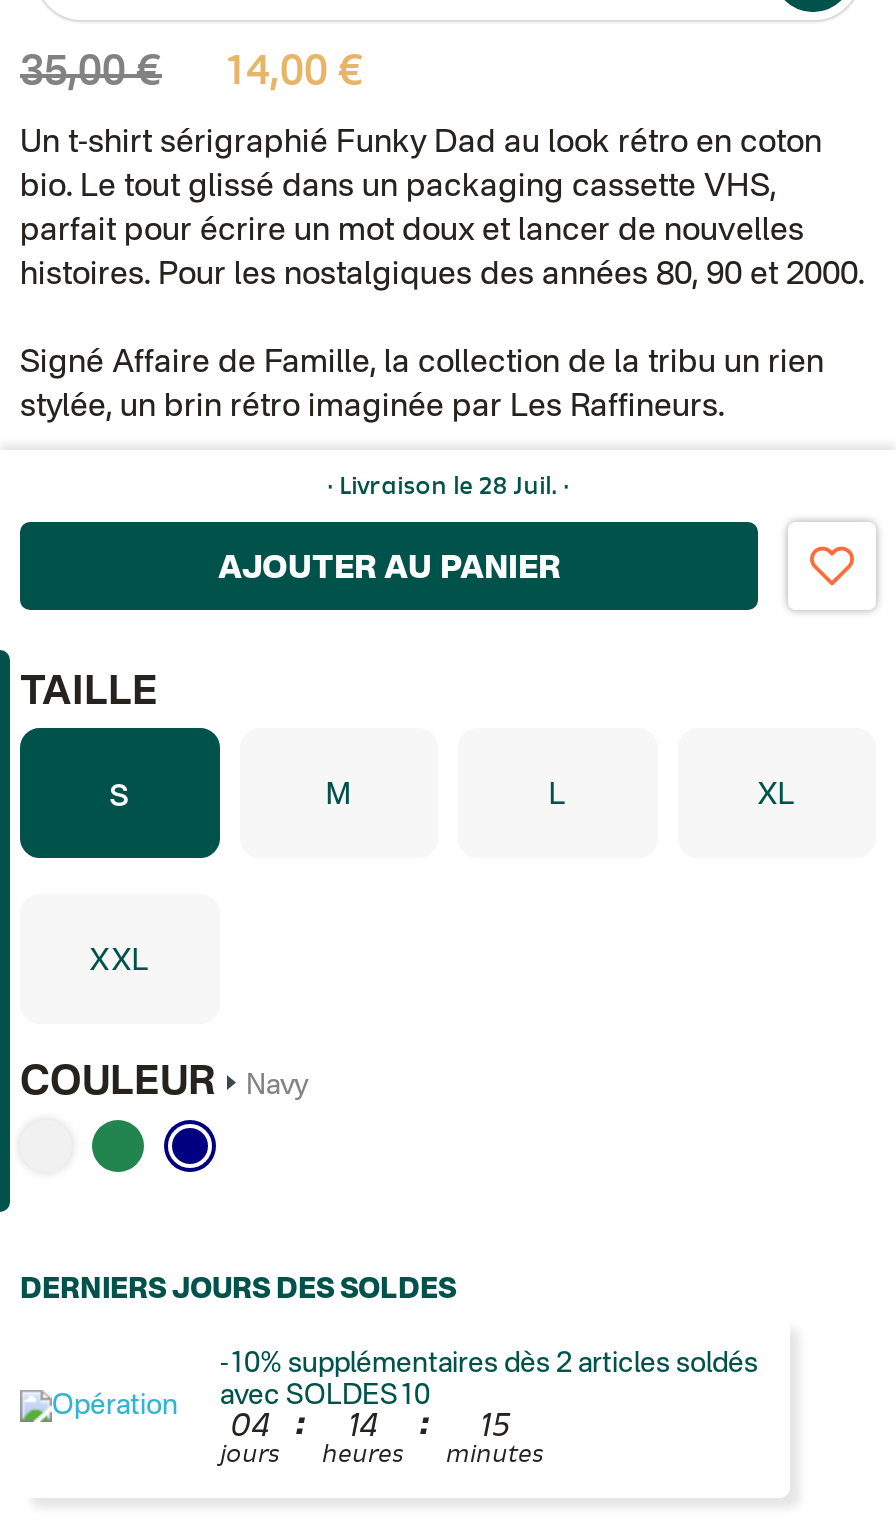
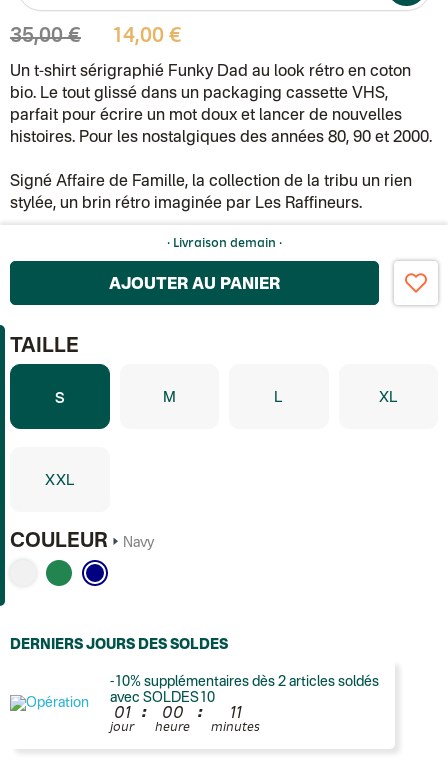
[327,470,569,500] · Livraison le 28 Juil. · -> [166,235,281,250] · Livraison demain ·
[220,1412,280,1468] 04 | jours -> [110,706,134,734] 01 | jour
[322,1412,404,1468] 14 | heures -> [155,706,190,734] 00 | heure
[480,1412,510,1444] 15 -> [229,706,241,722] 11

